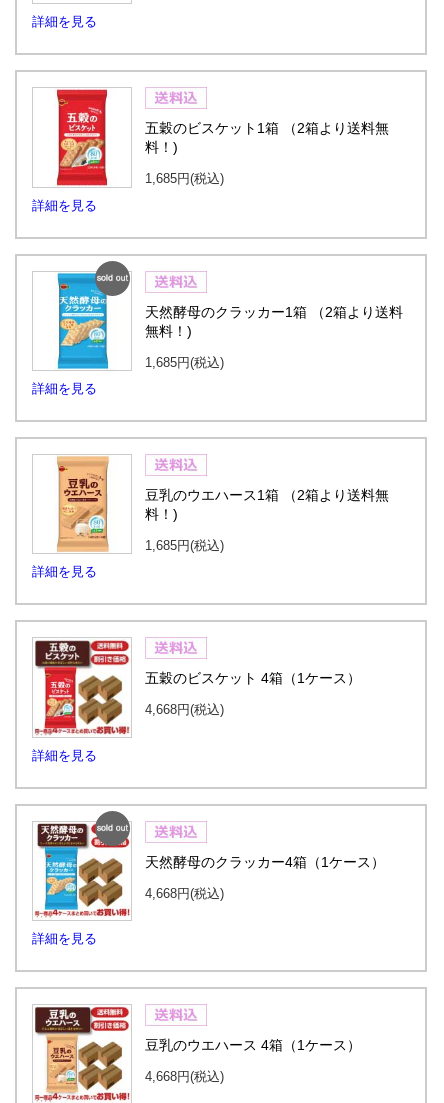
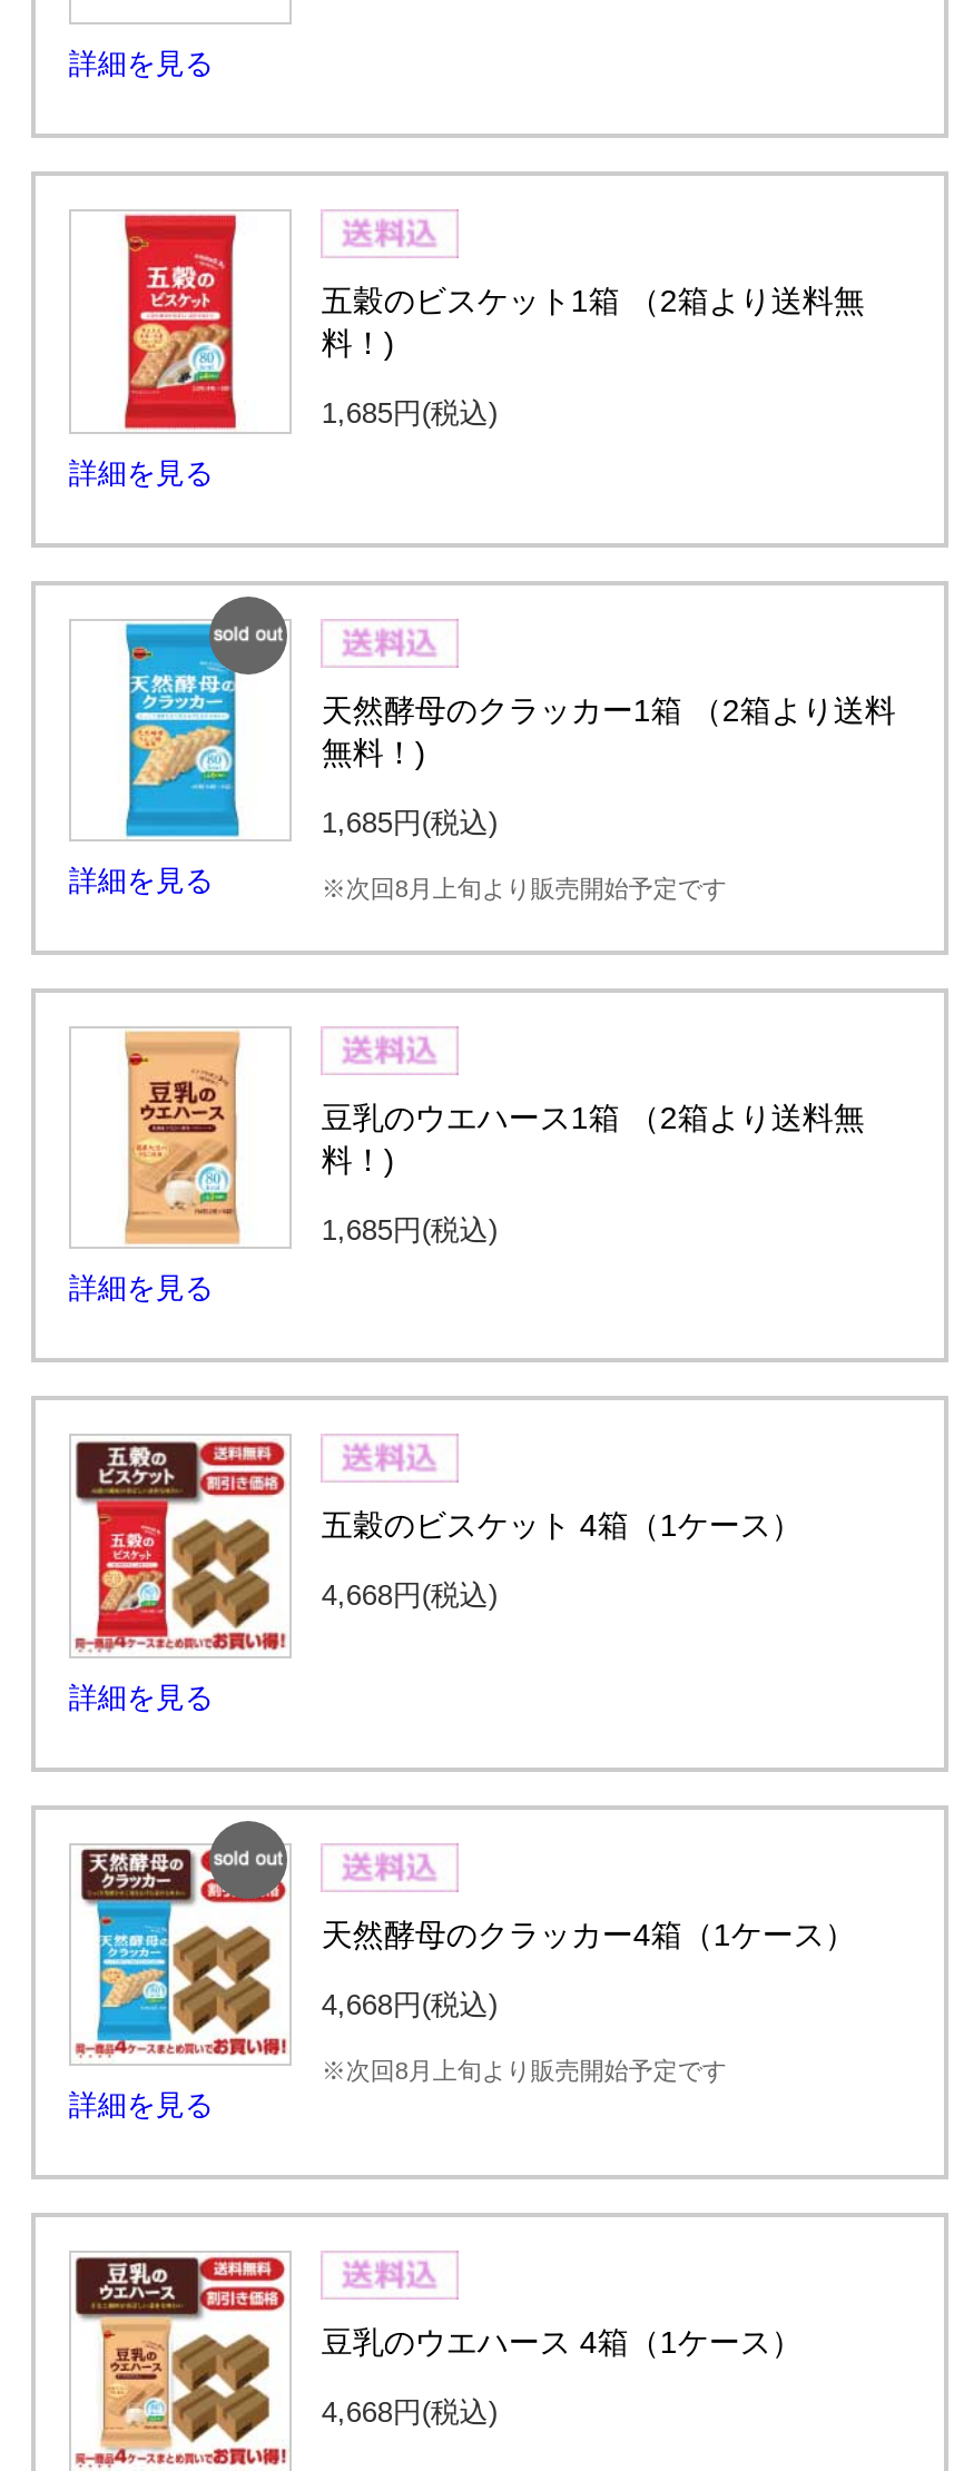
none -> [321,874,727,901] ※次回8月上旬より販売開始予定です
none -> [321,2056,727,2083] ※次回8月上旬より販売開始予定です

